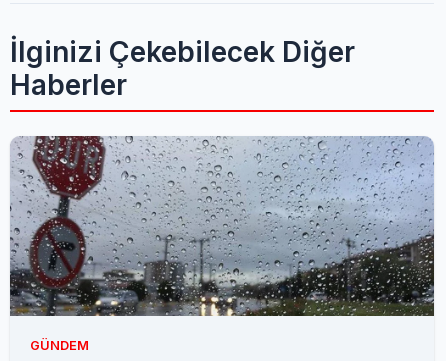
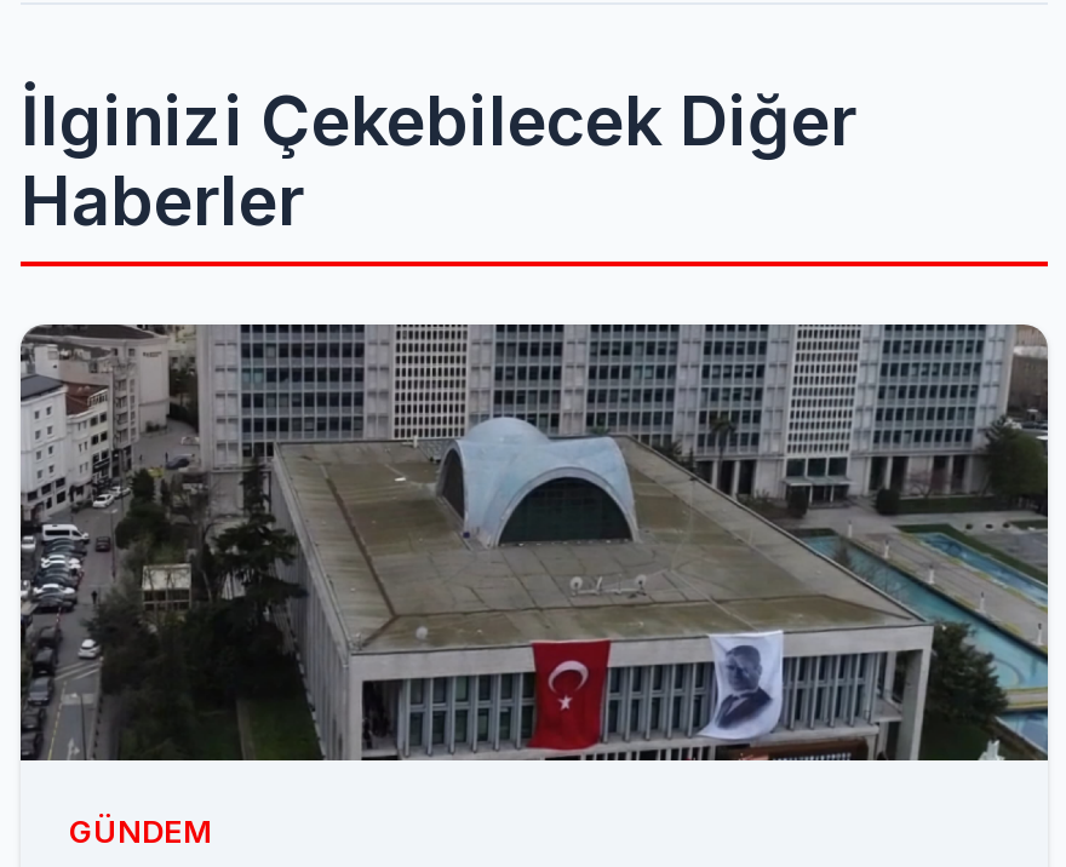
[10,136,435,317] [image] -> [18,322,1050,763] [image]

